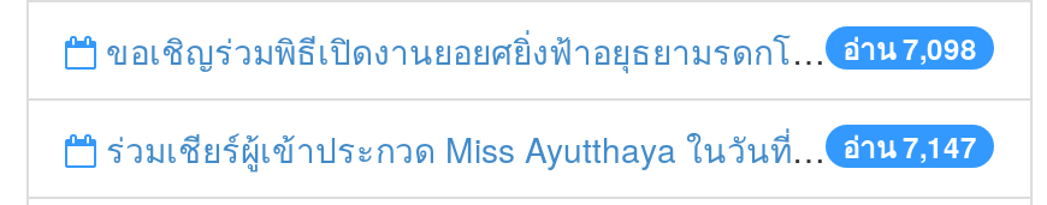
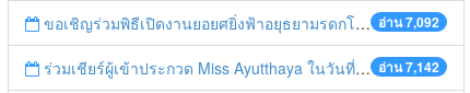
[842,26,977,70] อ่าน 7,098 -> [378,12,439,32] อ่าน 7,092
[842,125,977,168] อ่าน 7,147 -> [378,57,439,77] อ่าน 7,142

